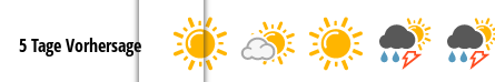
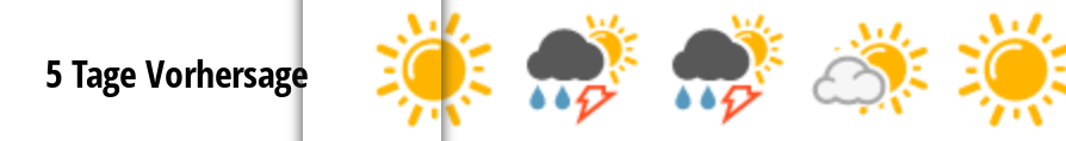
[241,19,296,68] [image] -> [525,12,639,126] [image]
[308,17,364,71] [image] -> [668,12,785,126] [image]
[378,17,432,70] [image] -> [813,17,930,121] [image]
[445,17,492,70] [image] -> [956,9,1059,128] [image]

